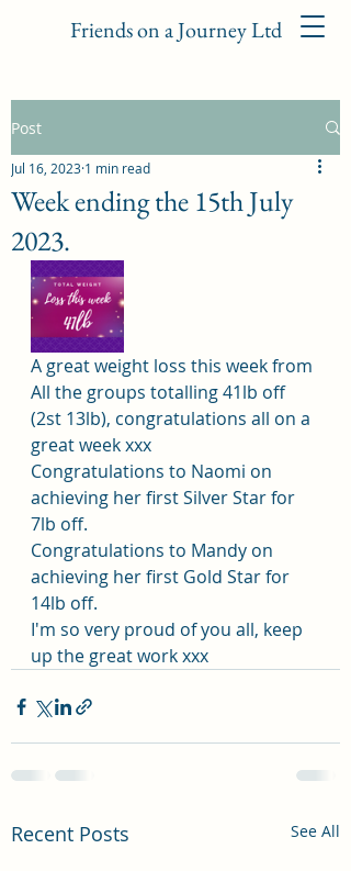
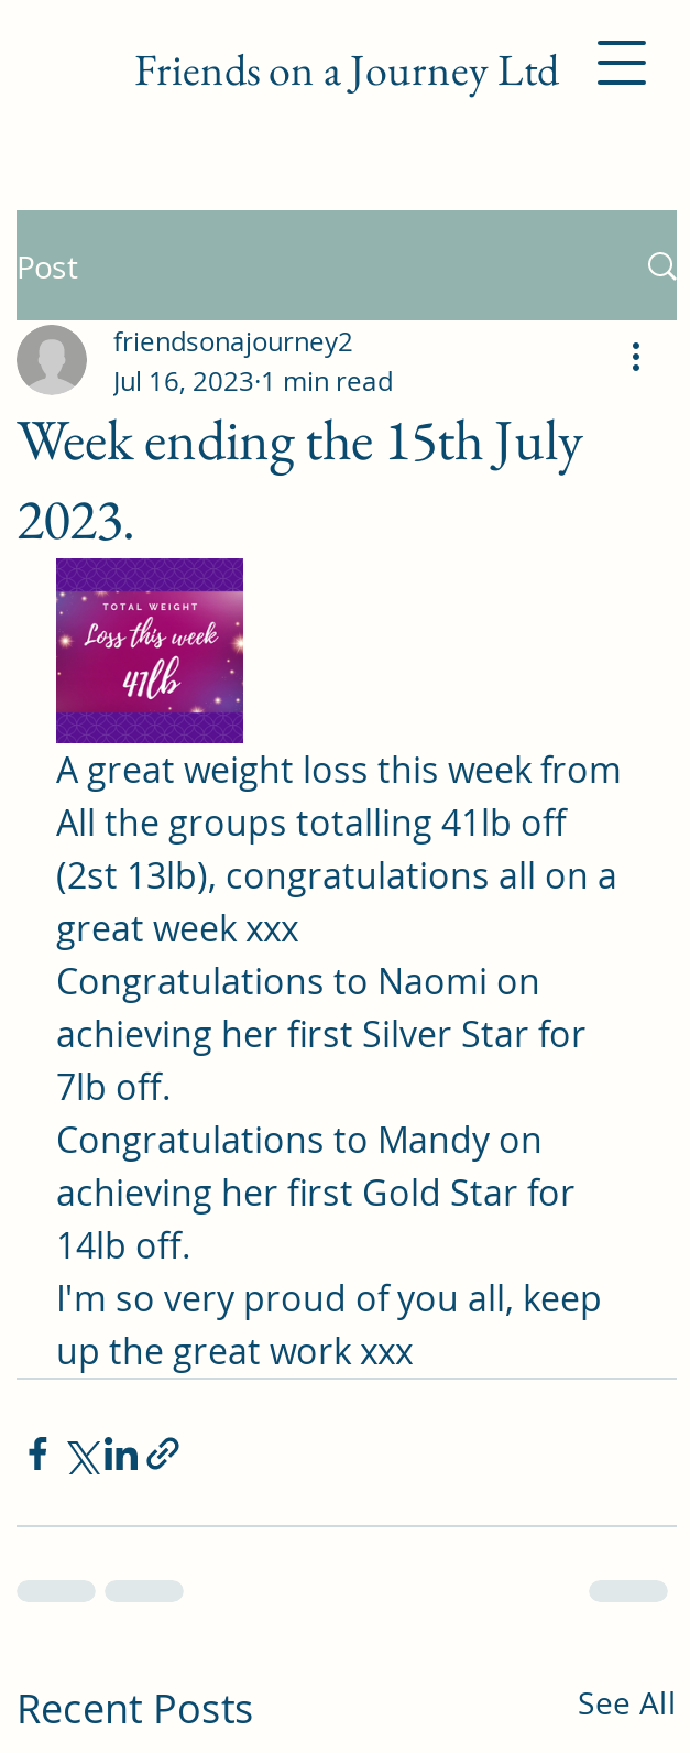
none -> [113,323,353,358] friendsonajourney2

